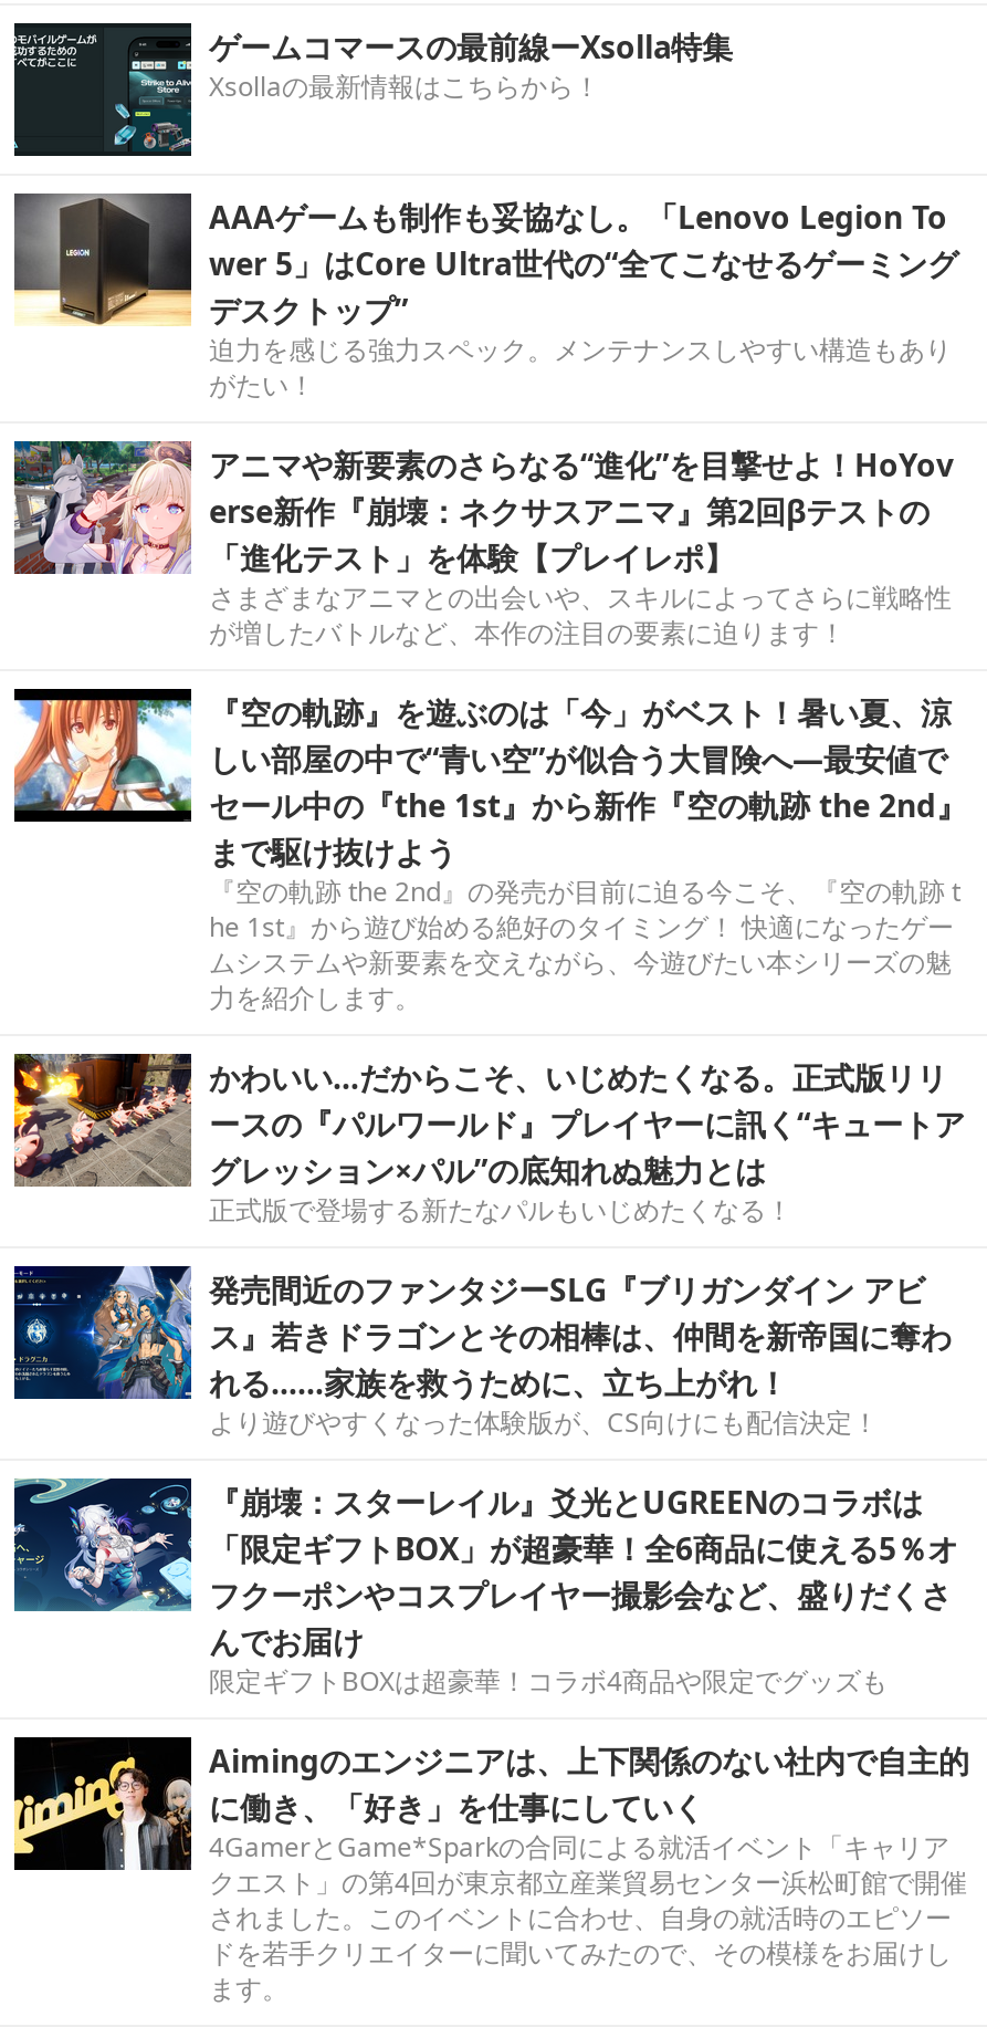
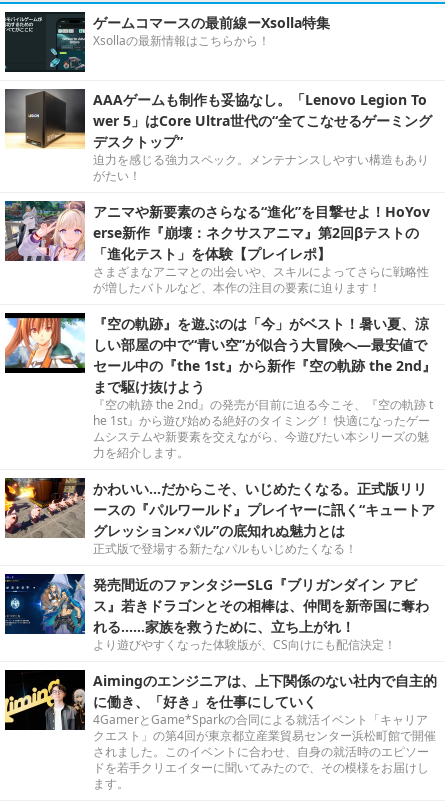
[12,1476,958,1699] [image] | 『崩壊：スターレイル』爻光とUGREENのコラボは | 「限定ギフトBOX」が超豪華！全6商品に使える5％オ | フクーポンやコスプレイヤー撮影会など、盛りだくさ | んでお届け | 限定ギフトBOXは超豪華！コラボ4商品や限定でグッズも -> none

